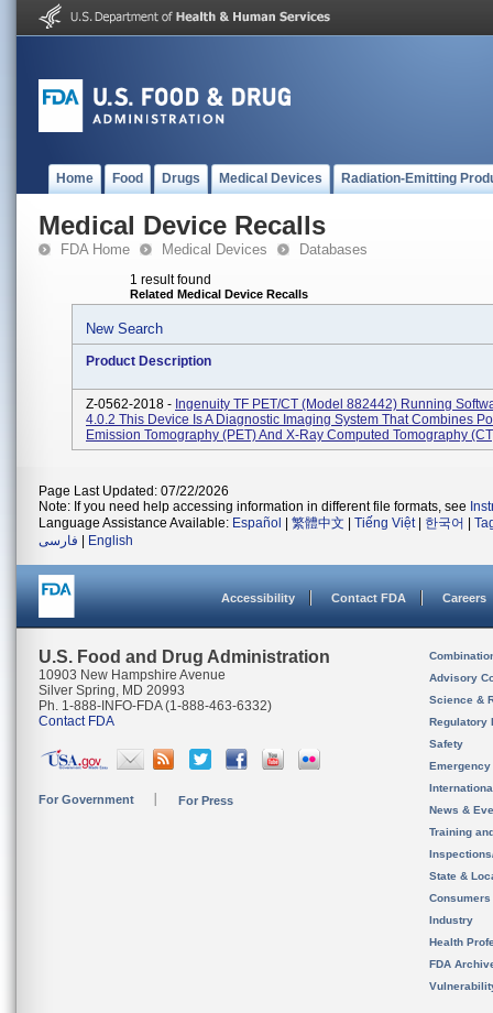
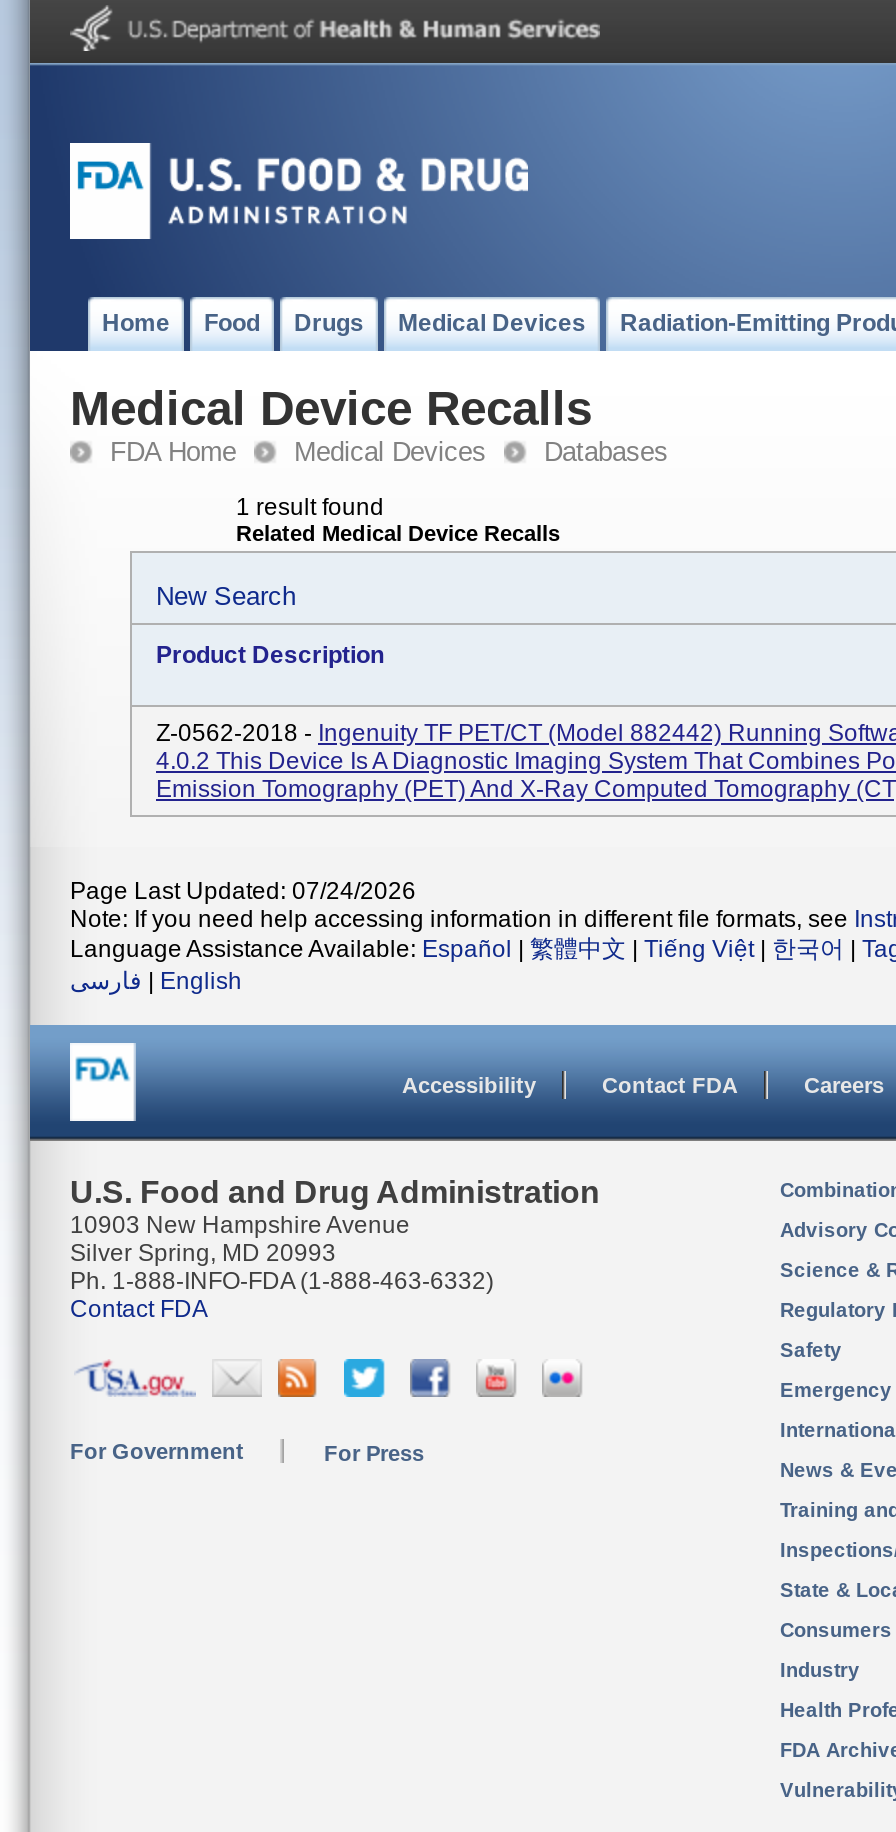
[39,483,229,499] Page Last Updated: 07/22/2026 -> [70,877,416,905] Page Last Updated: 07/24/2026

